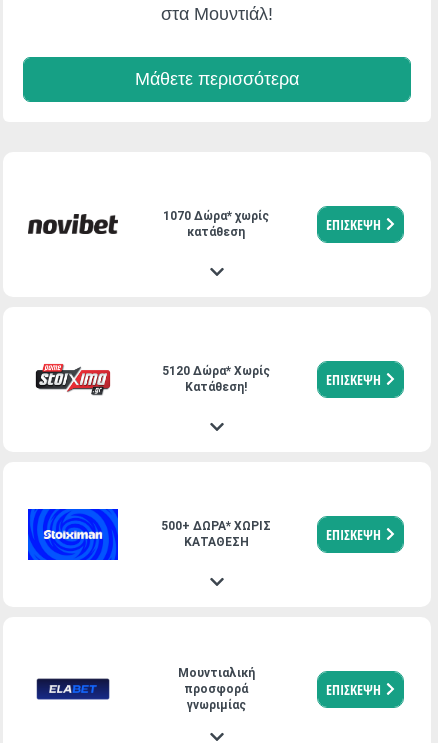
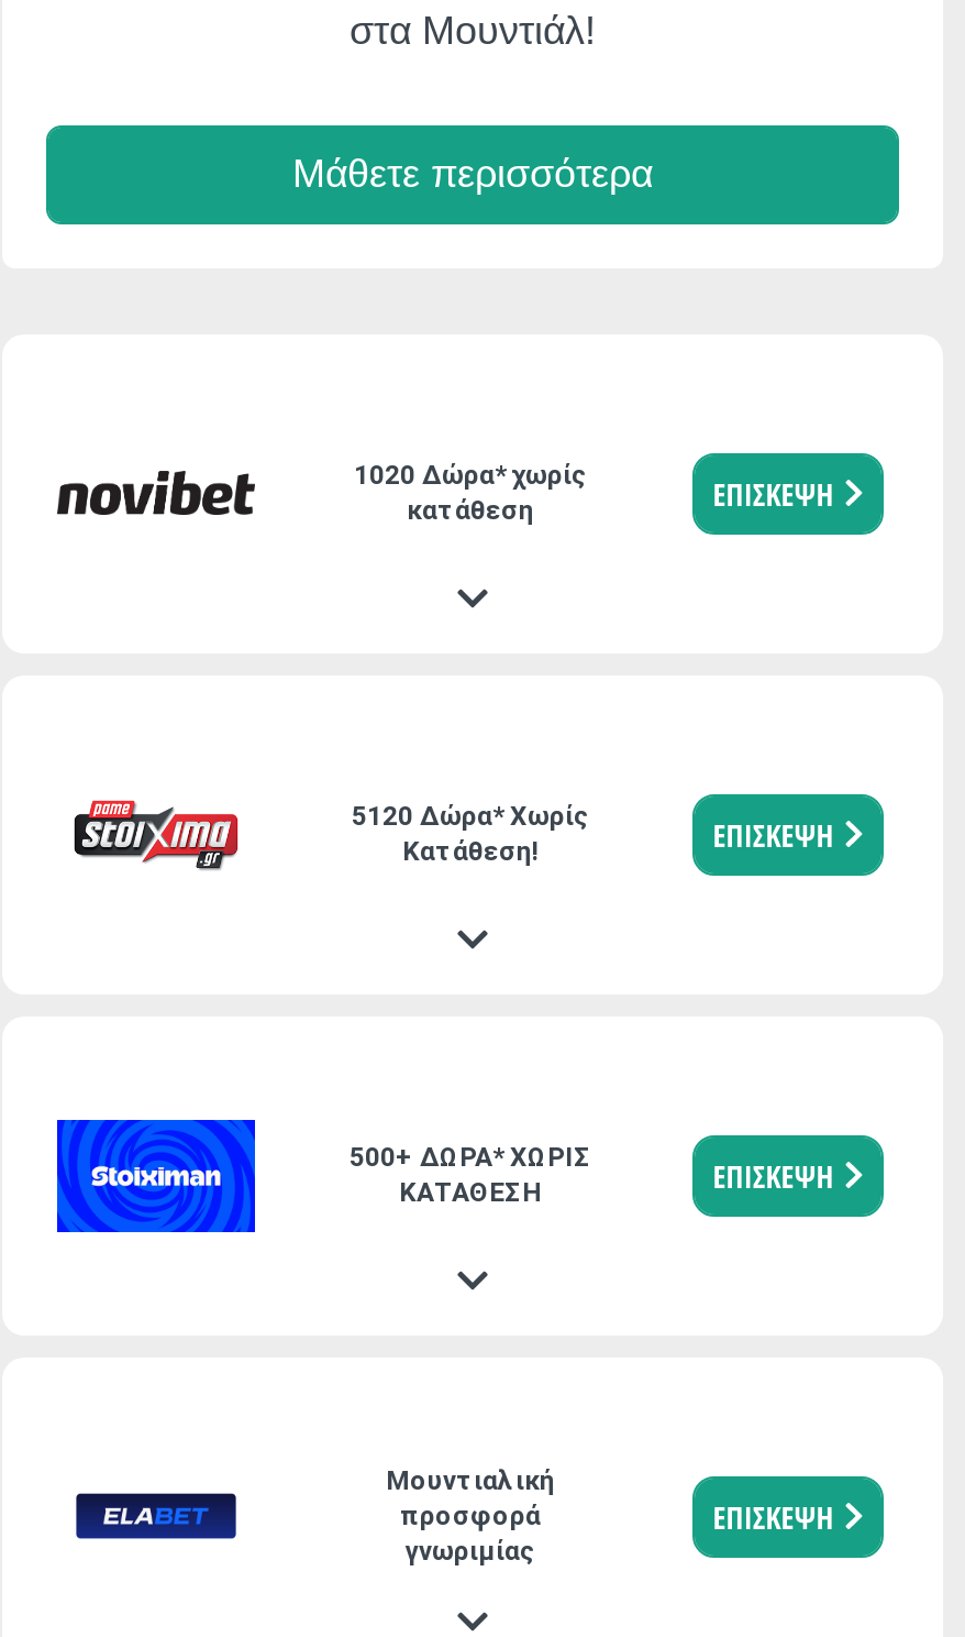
[163,209,269,223] 1070 Δώρα* χωρίς -> [354,460,587,491] 1020 Δώρα* χωρίς

